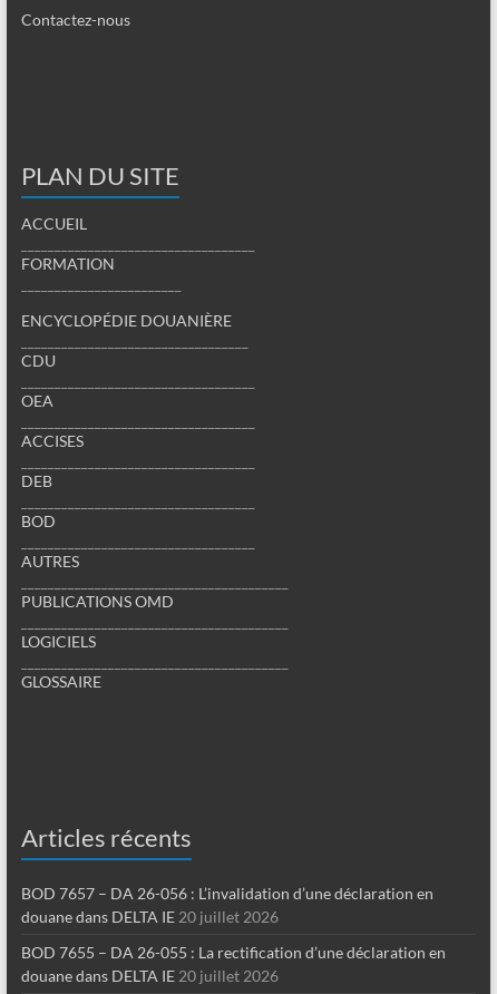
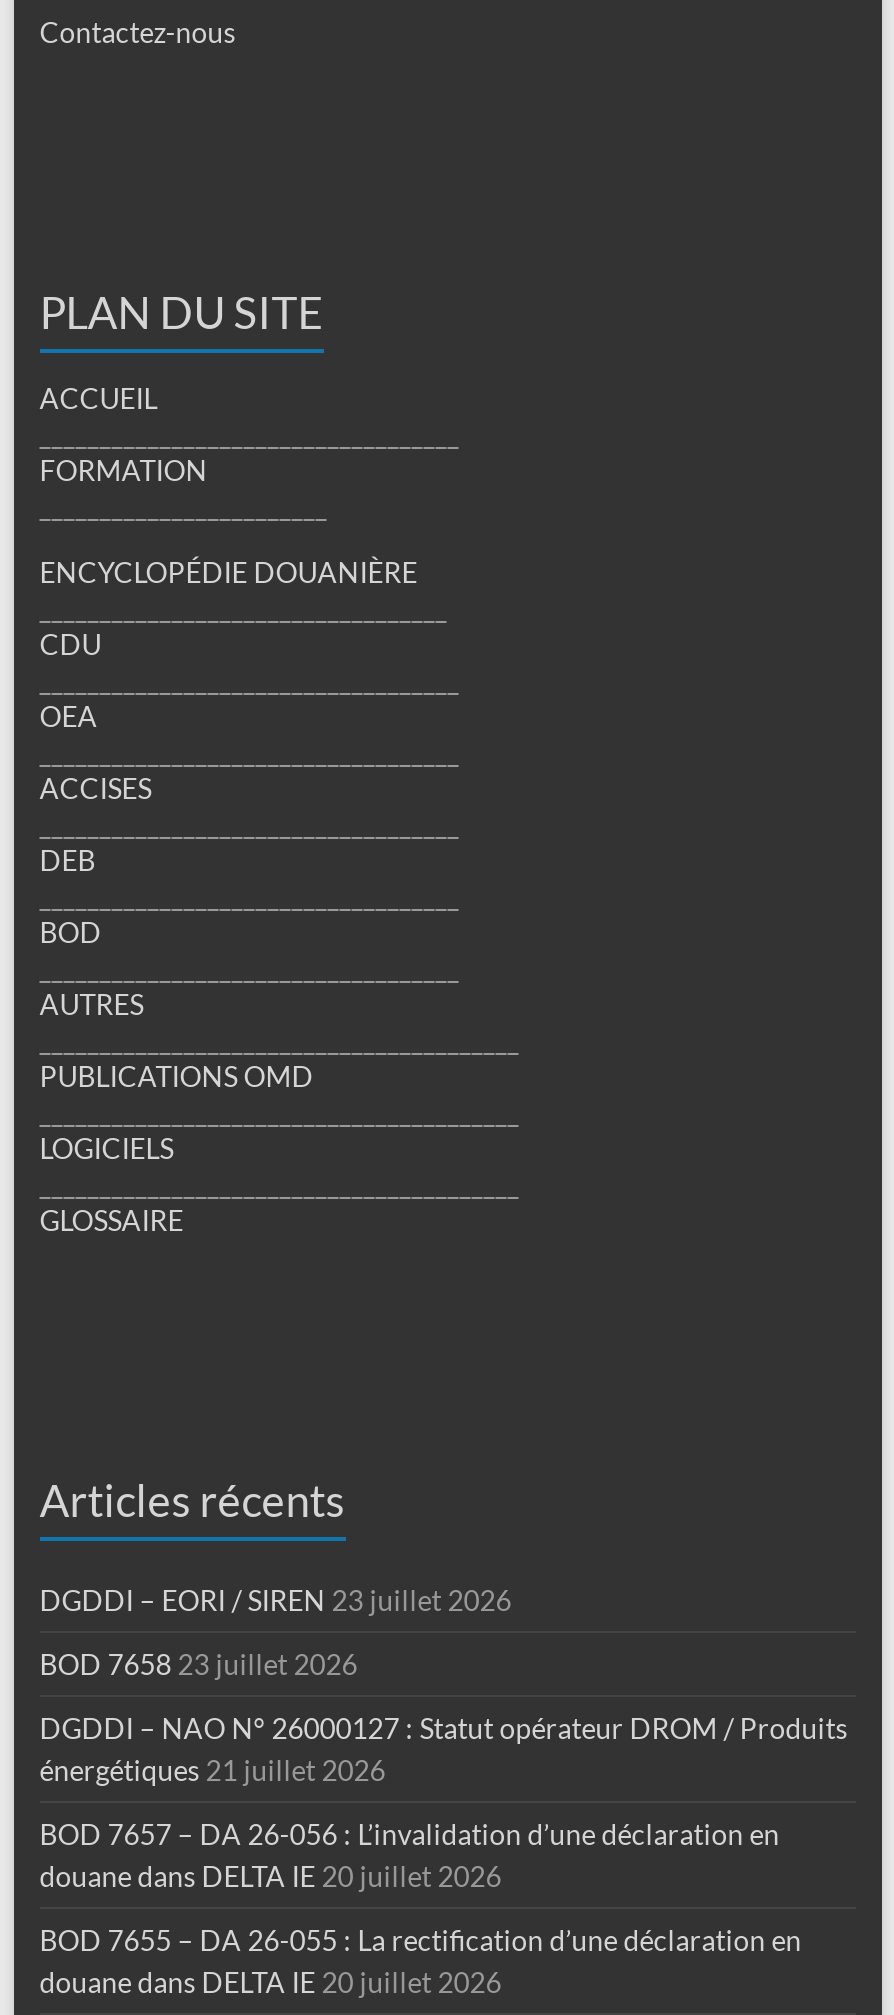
none -> [40,1583,848,1787] DGDDI – EORI / SIREN 23 juillet 2026 | BOD 7658 23 juillet 2026 | DGDDI – NAO N° 26000127 : Statut opérateur DROM / Produits | énergétiques 21 juillet 2026

